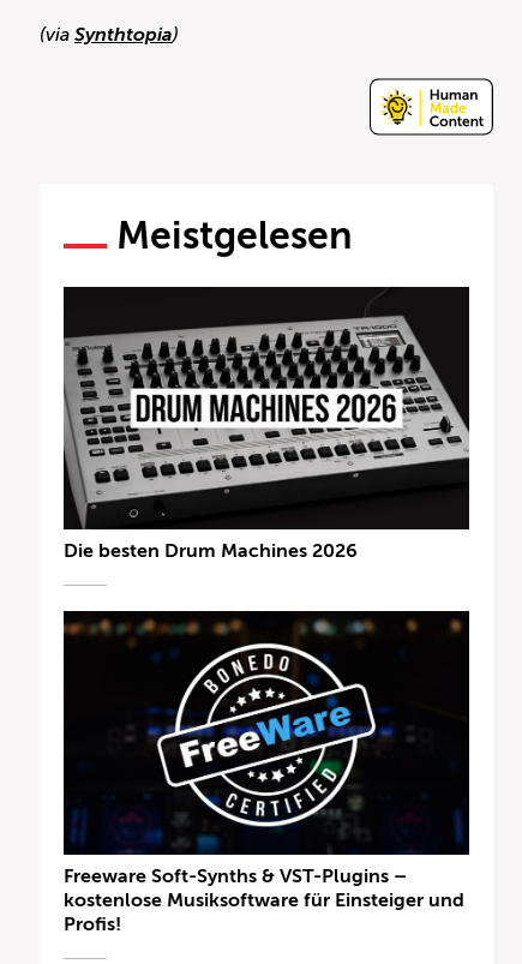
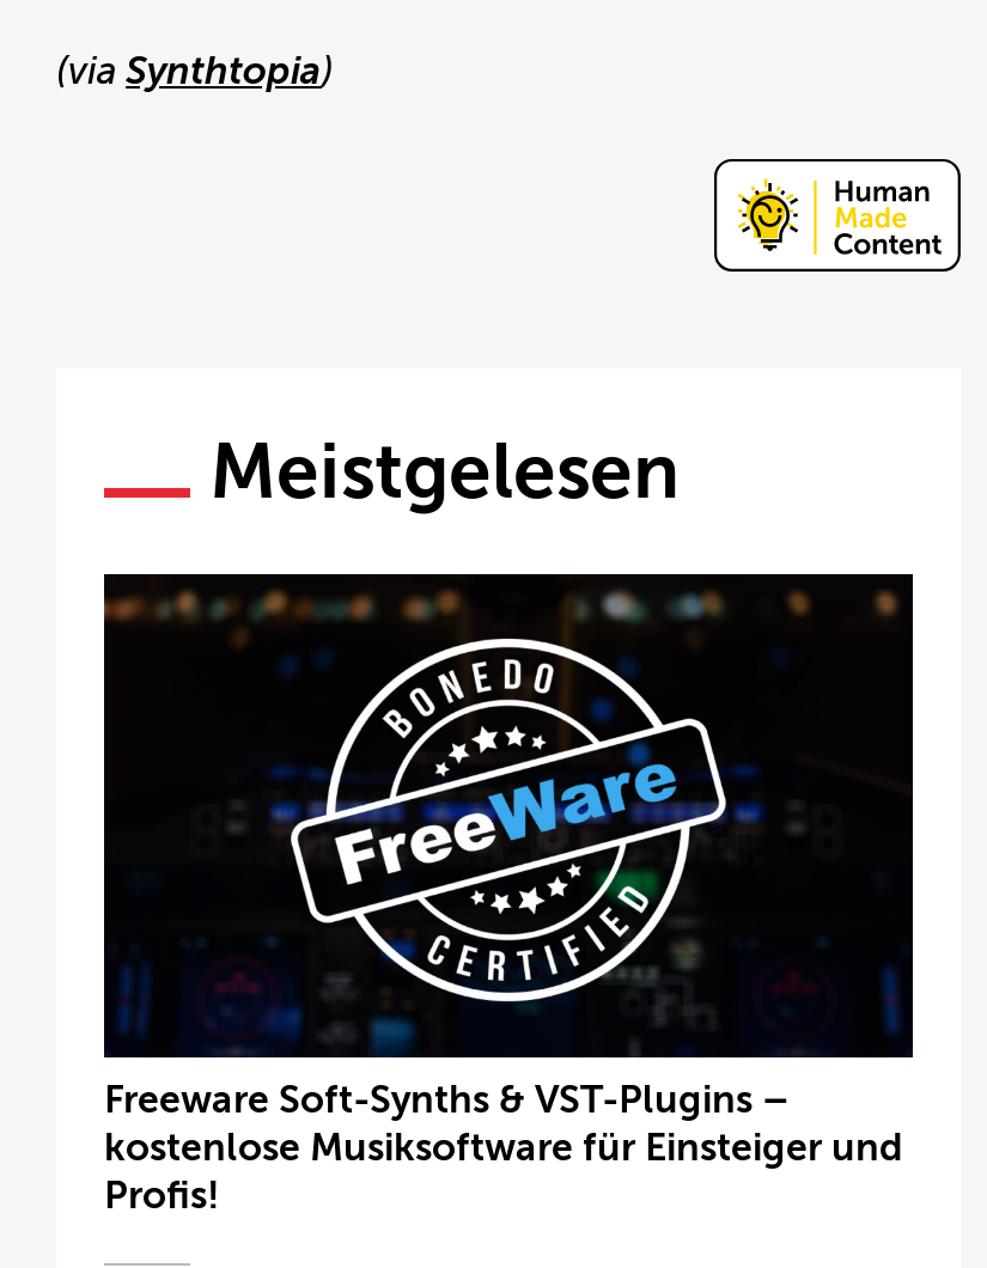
[64,297,469,562] [image] | Die besten Drum Machines 2026 -> none

